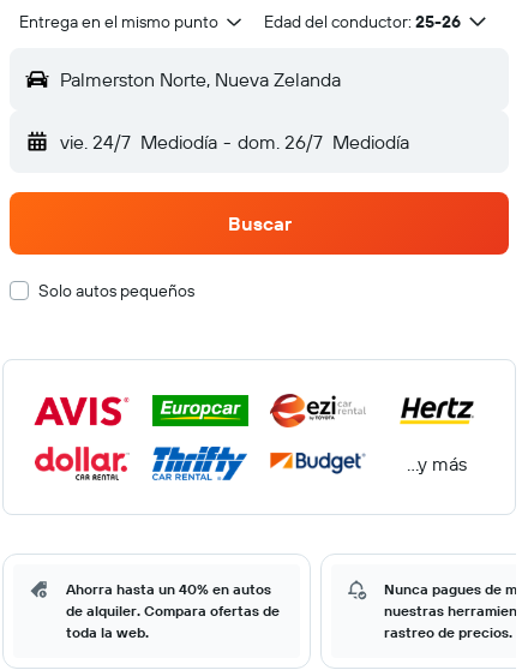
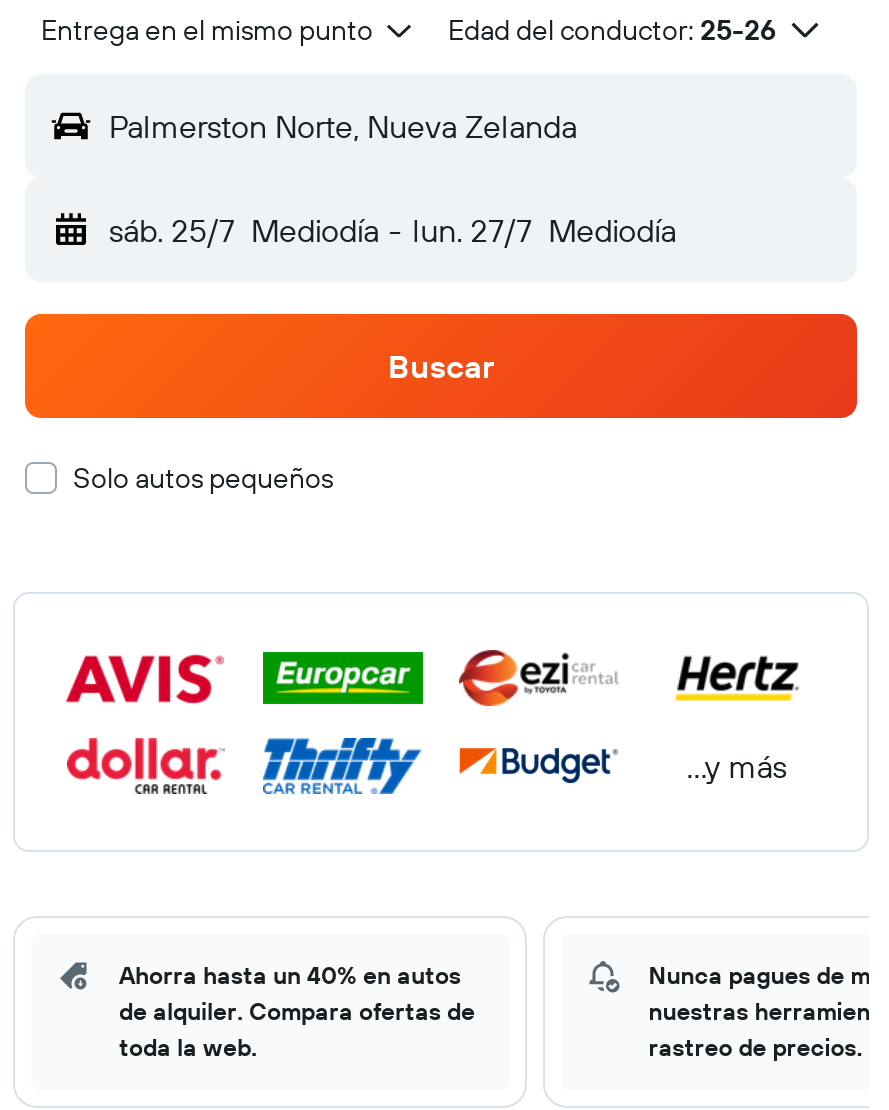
[60,130,409,154] vie. 24/7 Mediodía - dom. 26/7 Mediodía -> [109,210,676,250] sáb. 25/7 Mediodía - lun. 27/7 Mediodía

